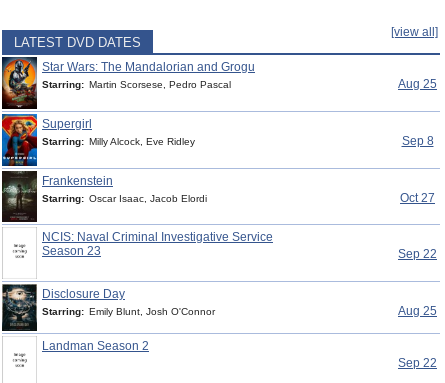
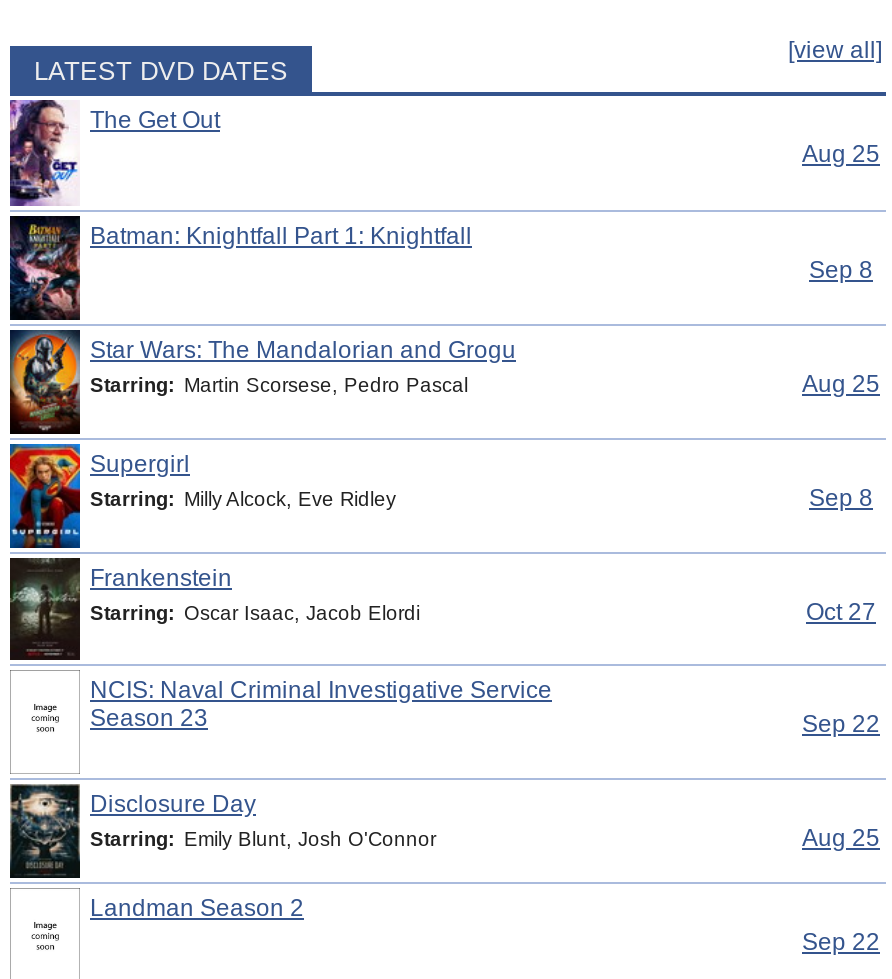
none -> [8,98,880,322] [image] | The Get Out | Aug 25 | Batman: Knightfall Part 1: Knightfall | Sep 8

